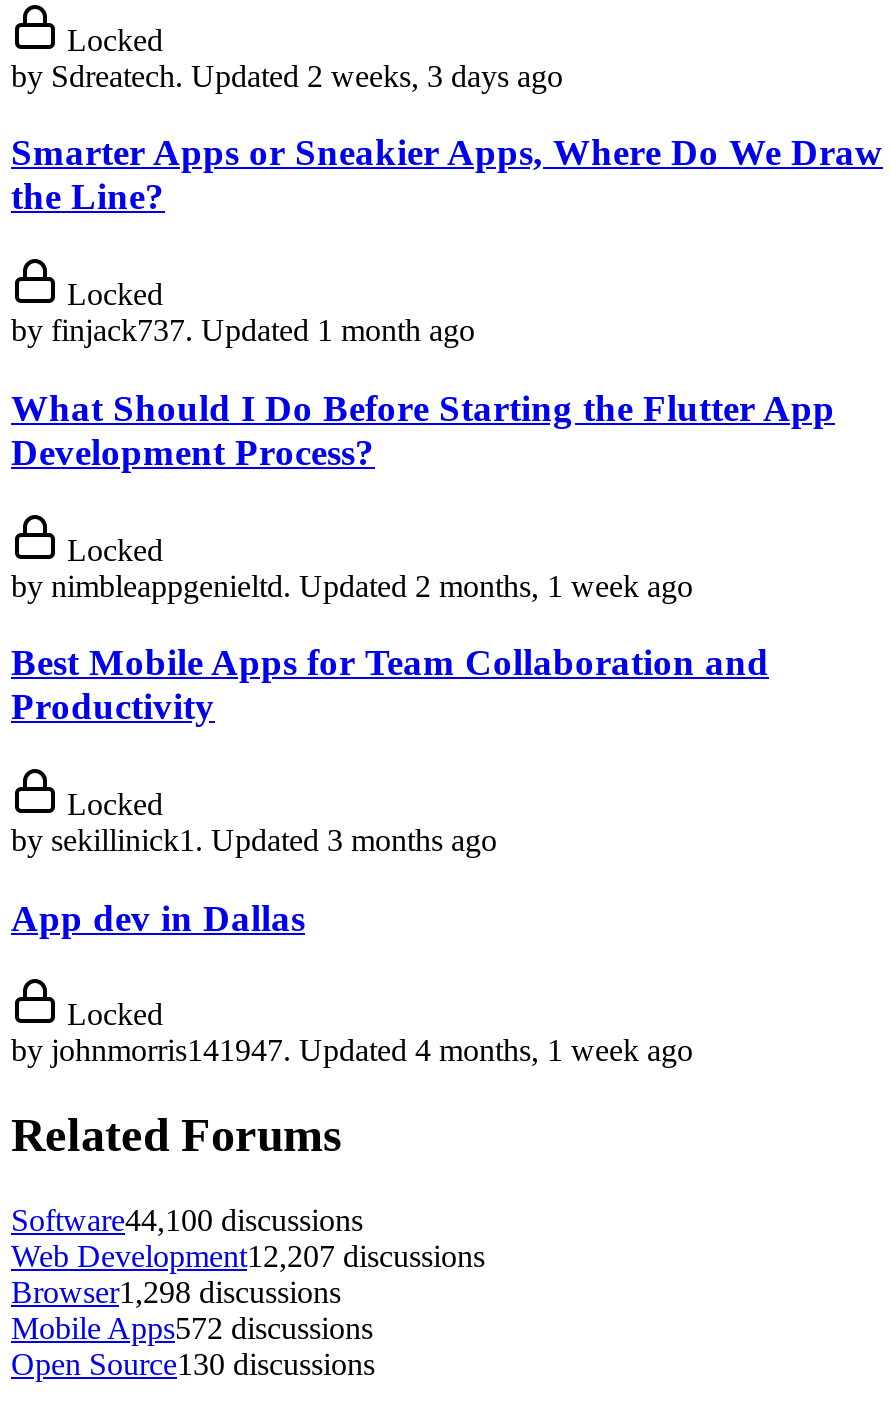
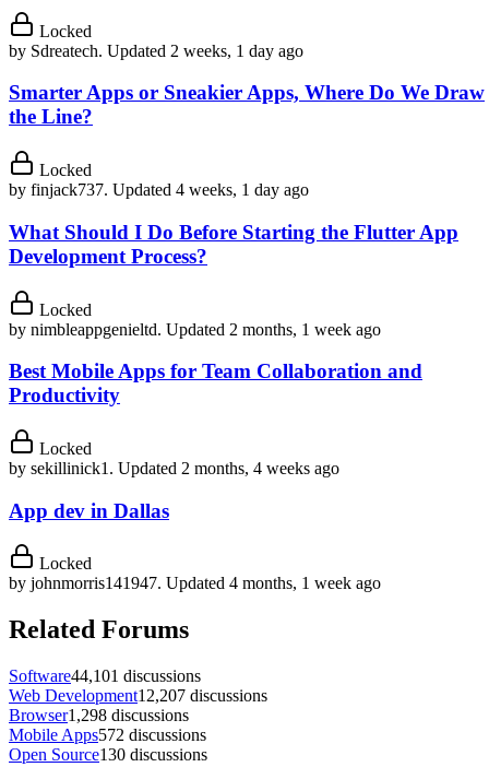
[11,58,563,92] by Sdreatech. Updated 2 weeks, 3 days ago -> [9,41,303,60] by Sdreatech. Updated 2 weeks, 1 day ago
[11,313,475,347] by finjack737. Updated 1 month ago -> [9,180,309,199] by finjack737. Updated 4 weeks, 1 day ago
[11,823,497,857] by sekillinick1. Updated 3 months ago -> [9,459,339,477] by sekillinick1. Updated 2 months, 4 weeks ago
[11,1204,363,1238] Software44,100 discussions -> [9,667,201,685] Software44,101 discussions

